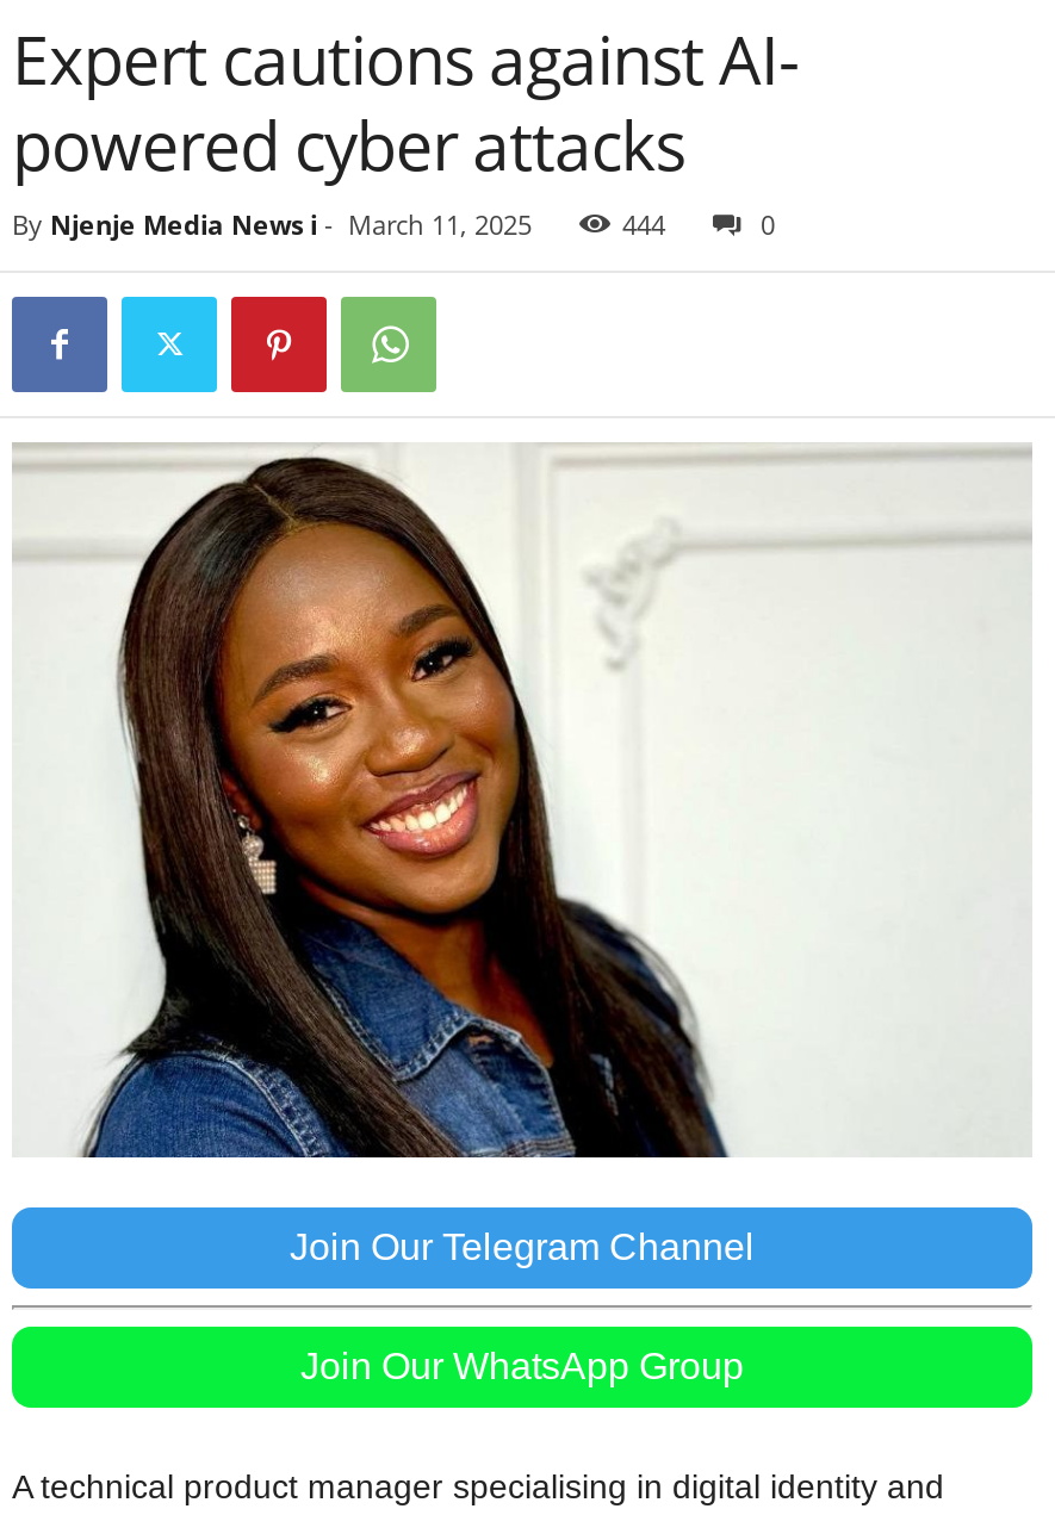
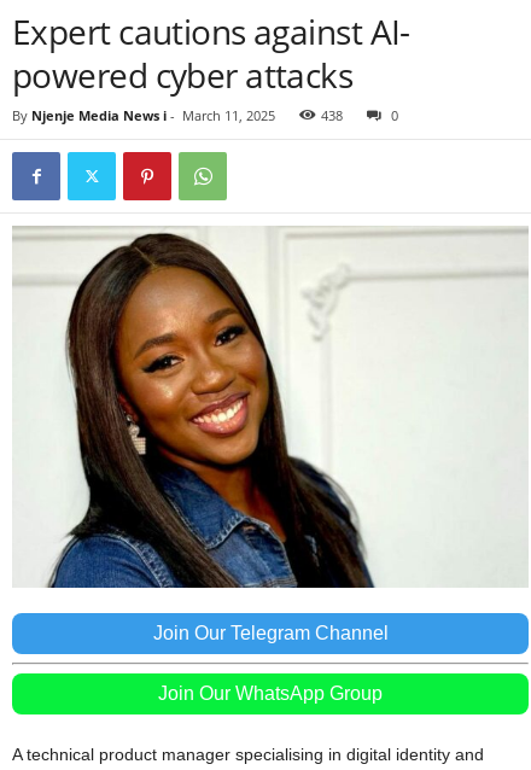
[622,206,665,242] 444 -> [321,106,343,124] 438

